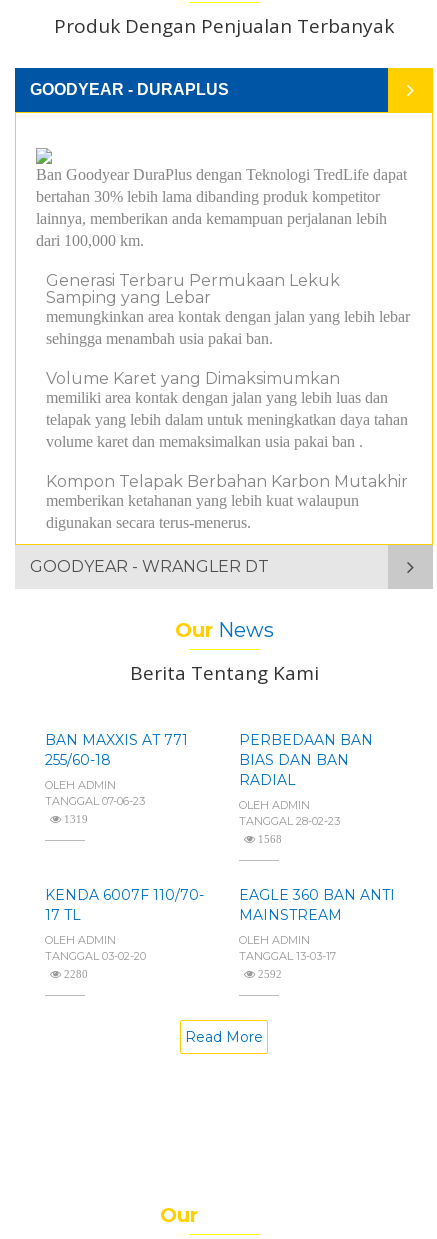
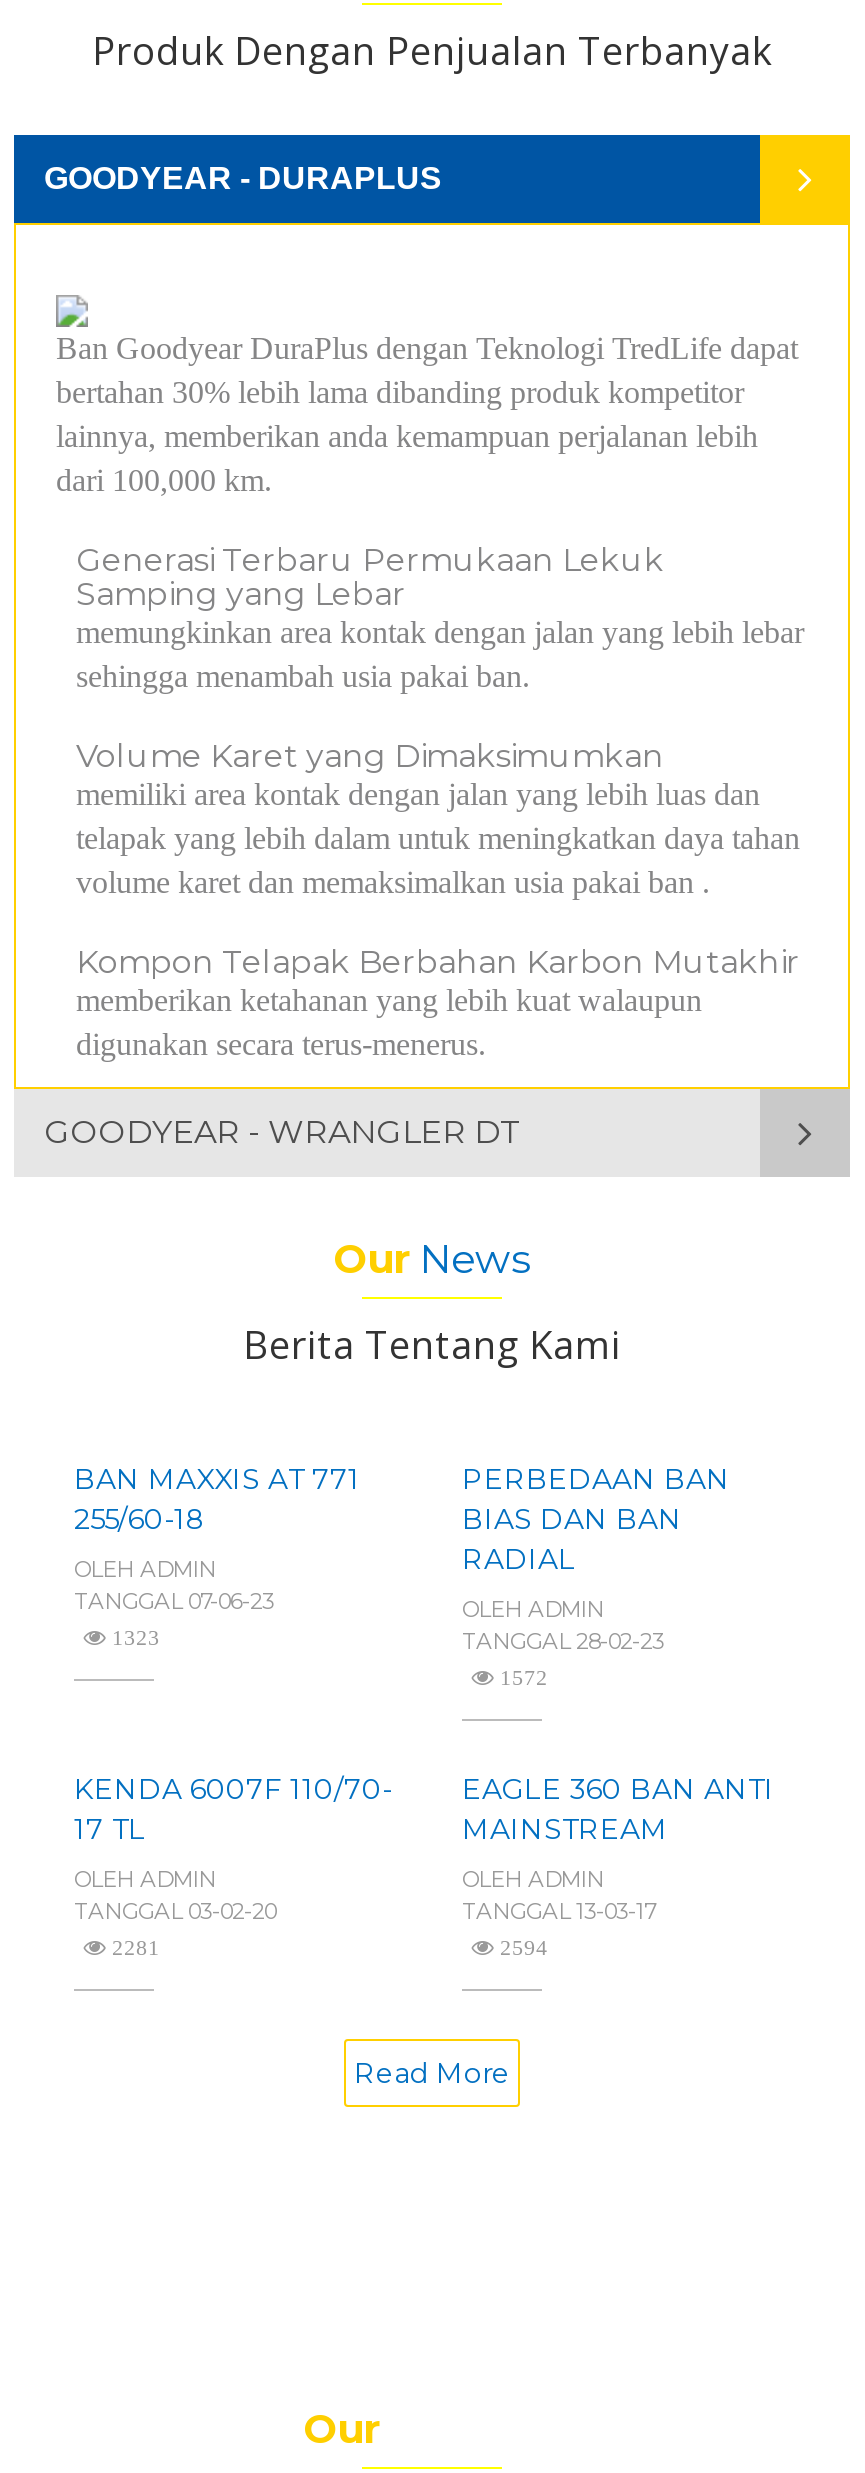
[61,814,88,825] 1319 -> [106,1626,160,1648] 1323
[255,834,282,845] 1568 -> [494,1666,548,1688] 1572
[61,969,88,980] 2280 -> [106,1936,160,1958] 2281
[255,969,282,980] 2592 -> [494,1936,548,1958] 2594

